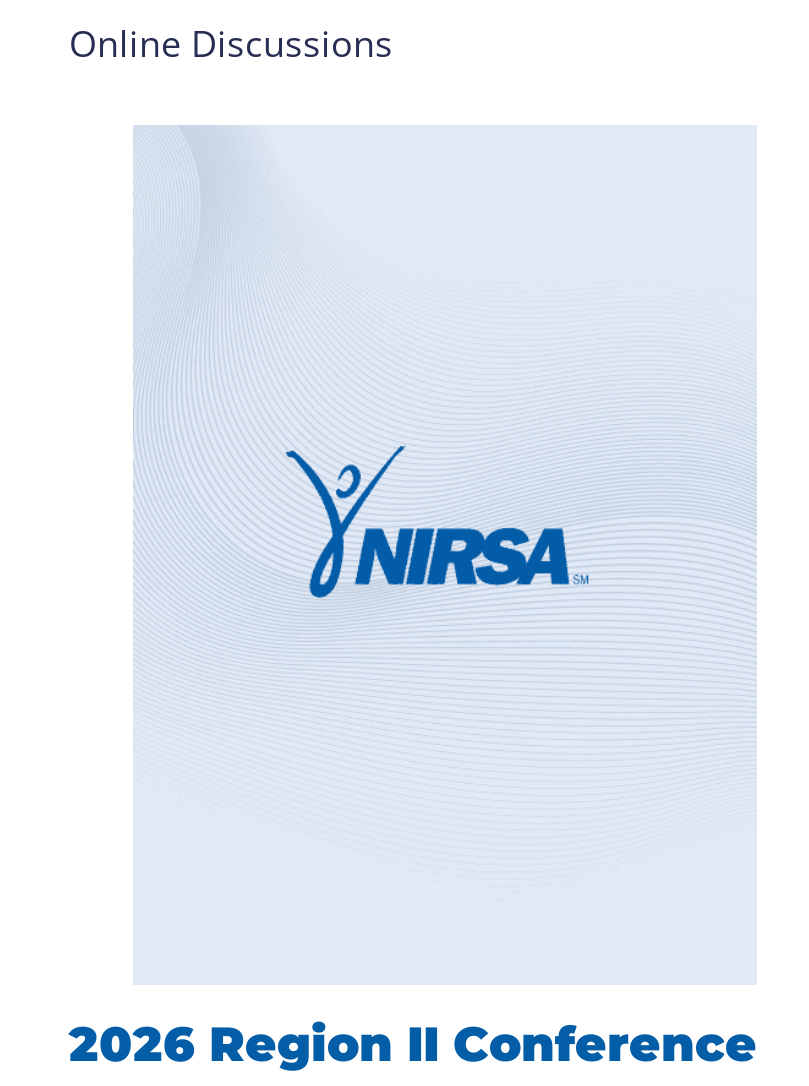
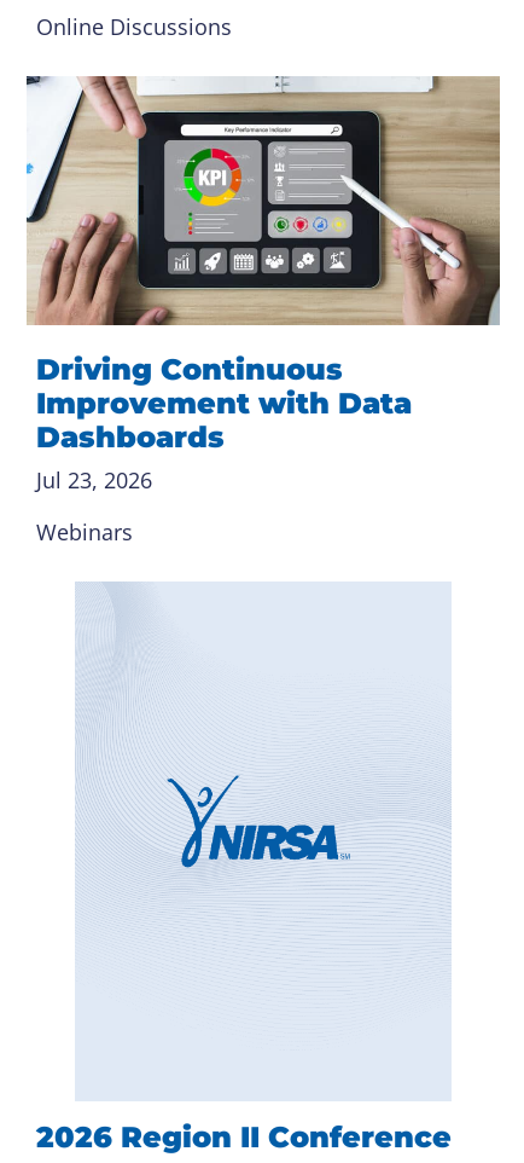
none -> [25,75,501,547] [image] | Driving Continuous | Improvement with Data | Dashboards | Jul 23, 2026 | Webinars

